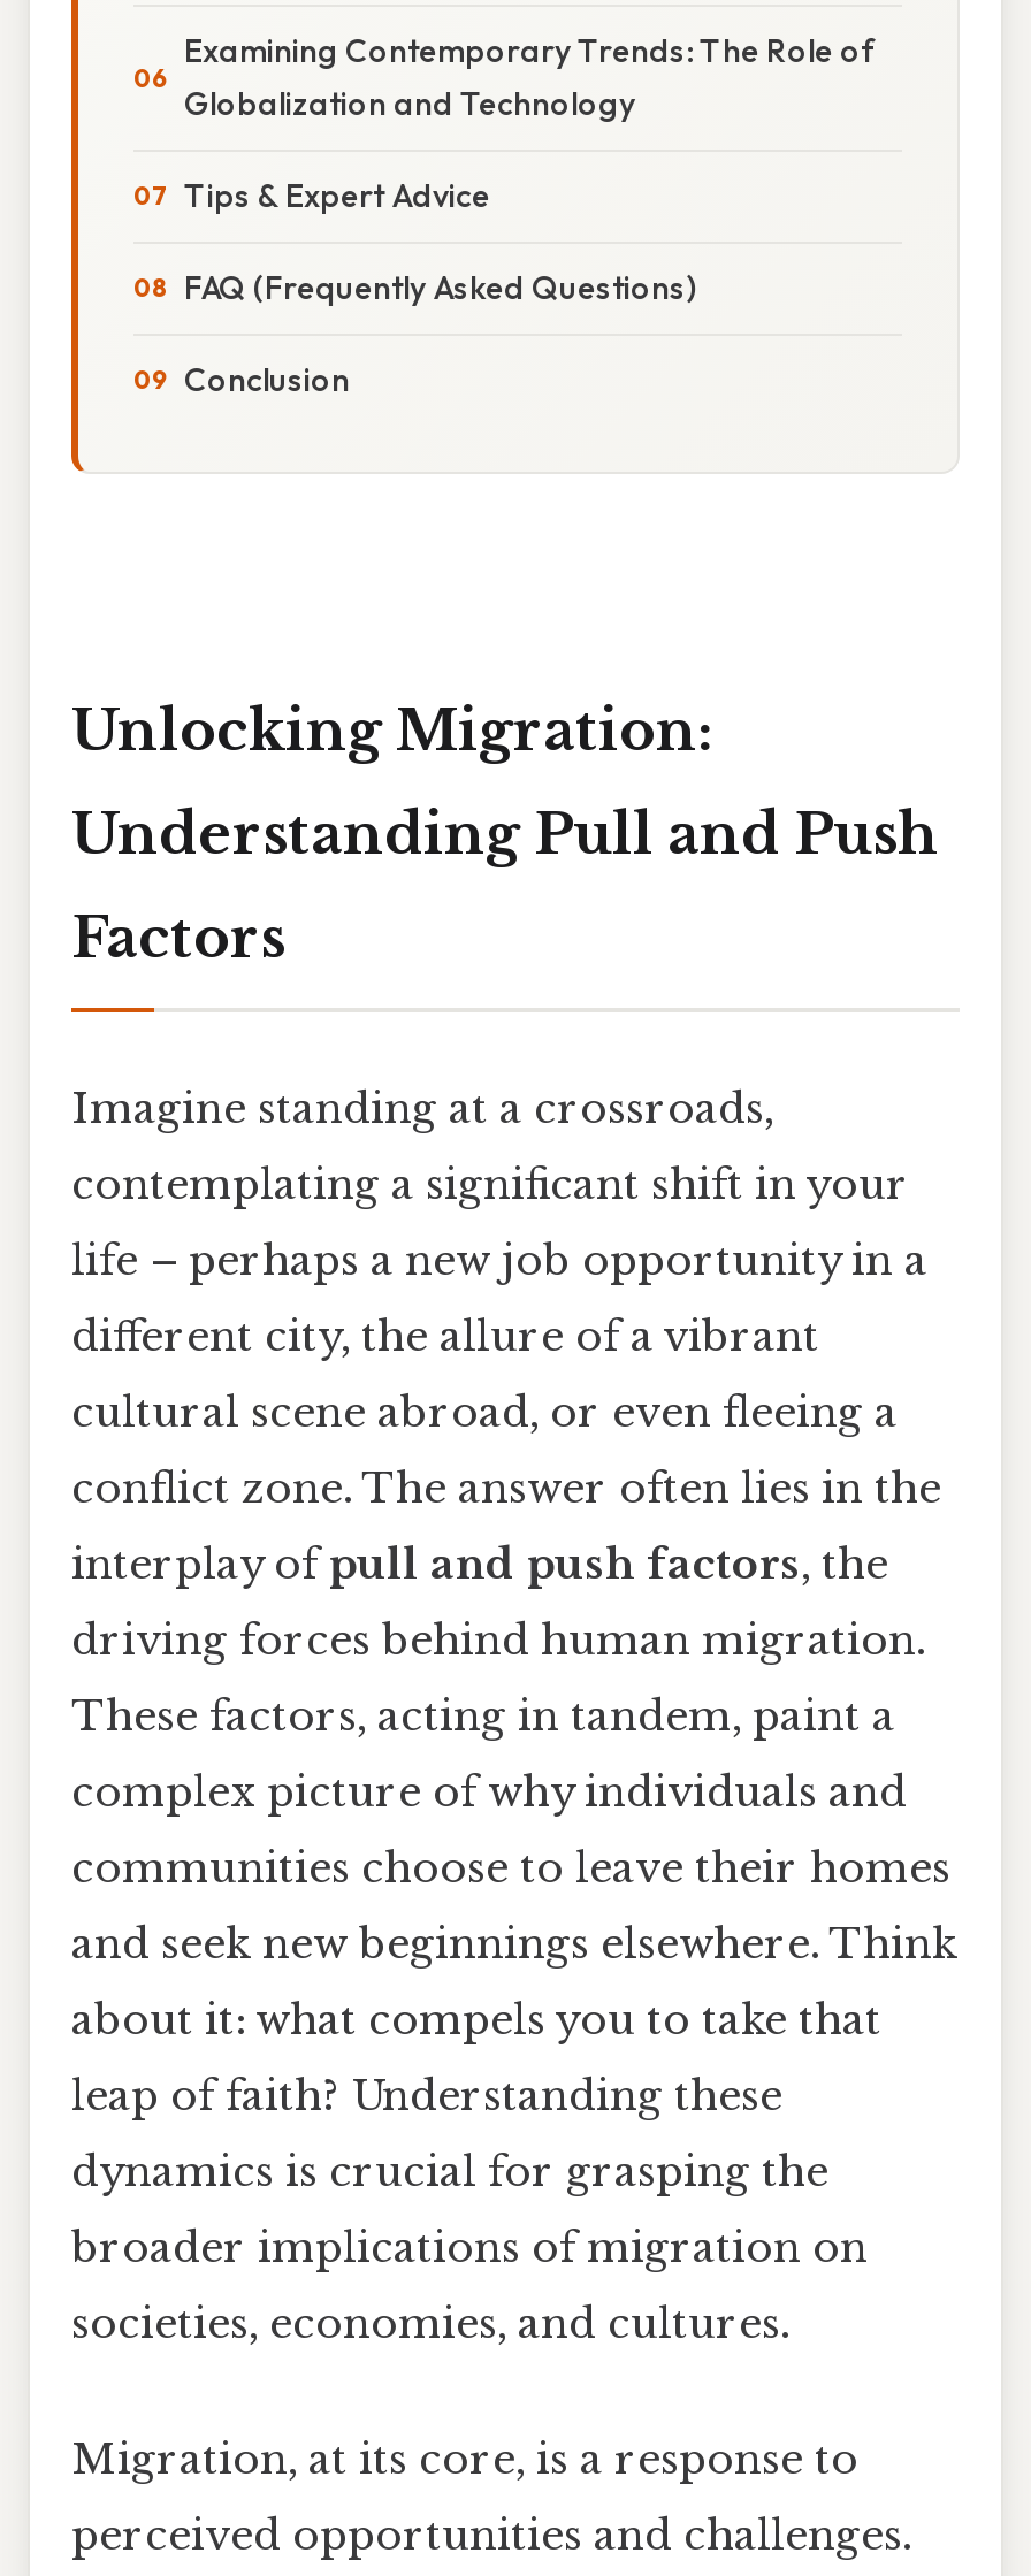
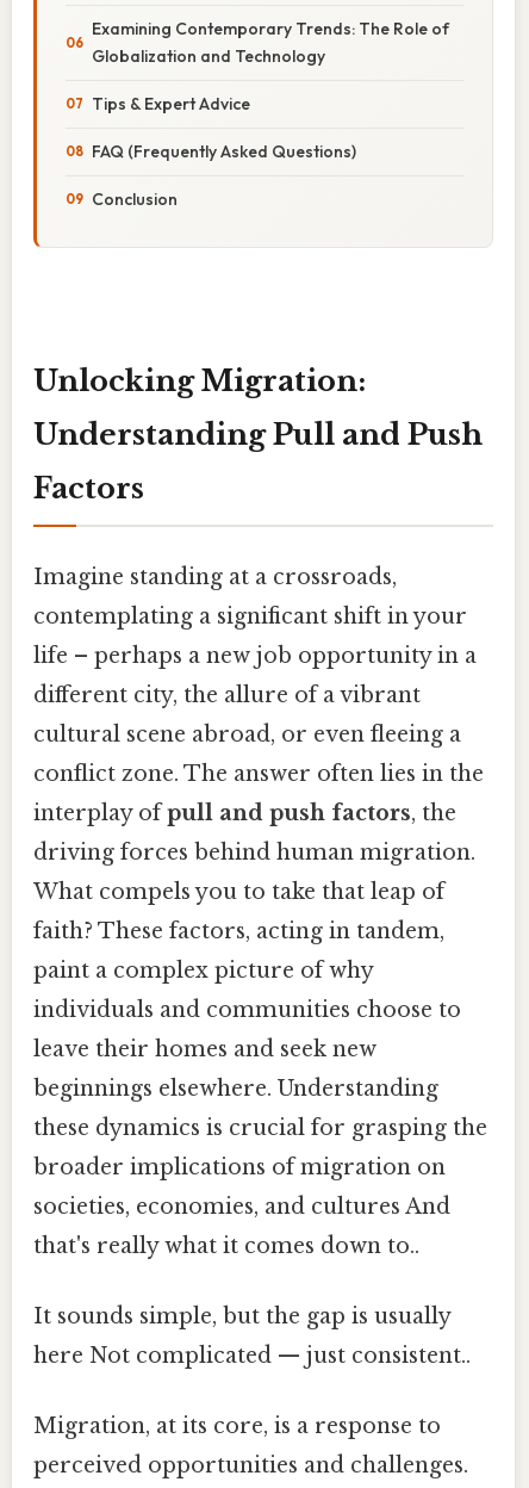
[71,1691,895,1742] These factors, acting in tandem, paint a -> [33,879,444,905] What compels you to take that leap of
[71,1767,907,1818] complex picture of why individuals and -> [33,918,444,944] faith? These factors, acting in tandem,
[71,1843,950,1894] communities choose to leave their homes -> [33,957,373,984] paint a complex picture of why
[71,1919,957,1969] and seek new beginnings elsewhere. Think -> [33,997,461,1023] individuals and communities choose to
[71,1995,881,2045] about it: what compels you to take that -> [33,1036,376,1062] leave their homes and seek new
[71,2071,782,2121] leap of faith? Understanding these -> [33,1075,438,1102] beginnings elsewhere. Understanding
[71,2147,828,2197] dynamics is crucial for grasping the -> [33,1115,487,1141] these dynamics is crucial for grasping the
[71,2298,789,2349] societies, economies, and cultures. -> [33,1193,471,1369] societies, economies, and cultures And | that's really what it comes down to.. | It sounds simple, but the gap is usually | here Not complicated — just consistent..

